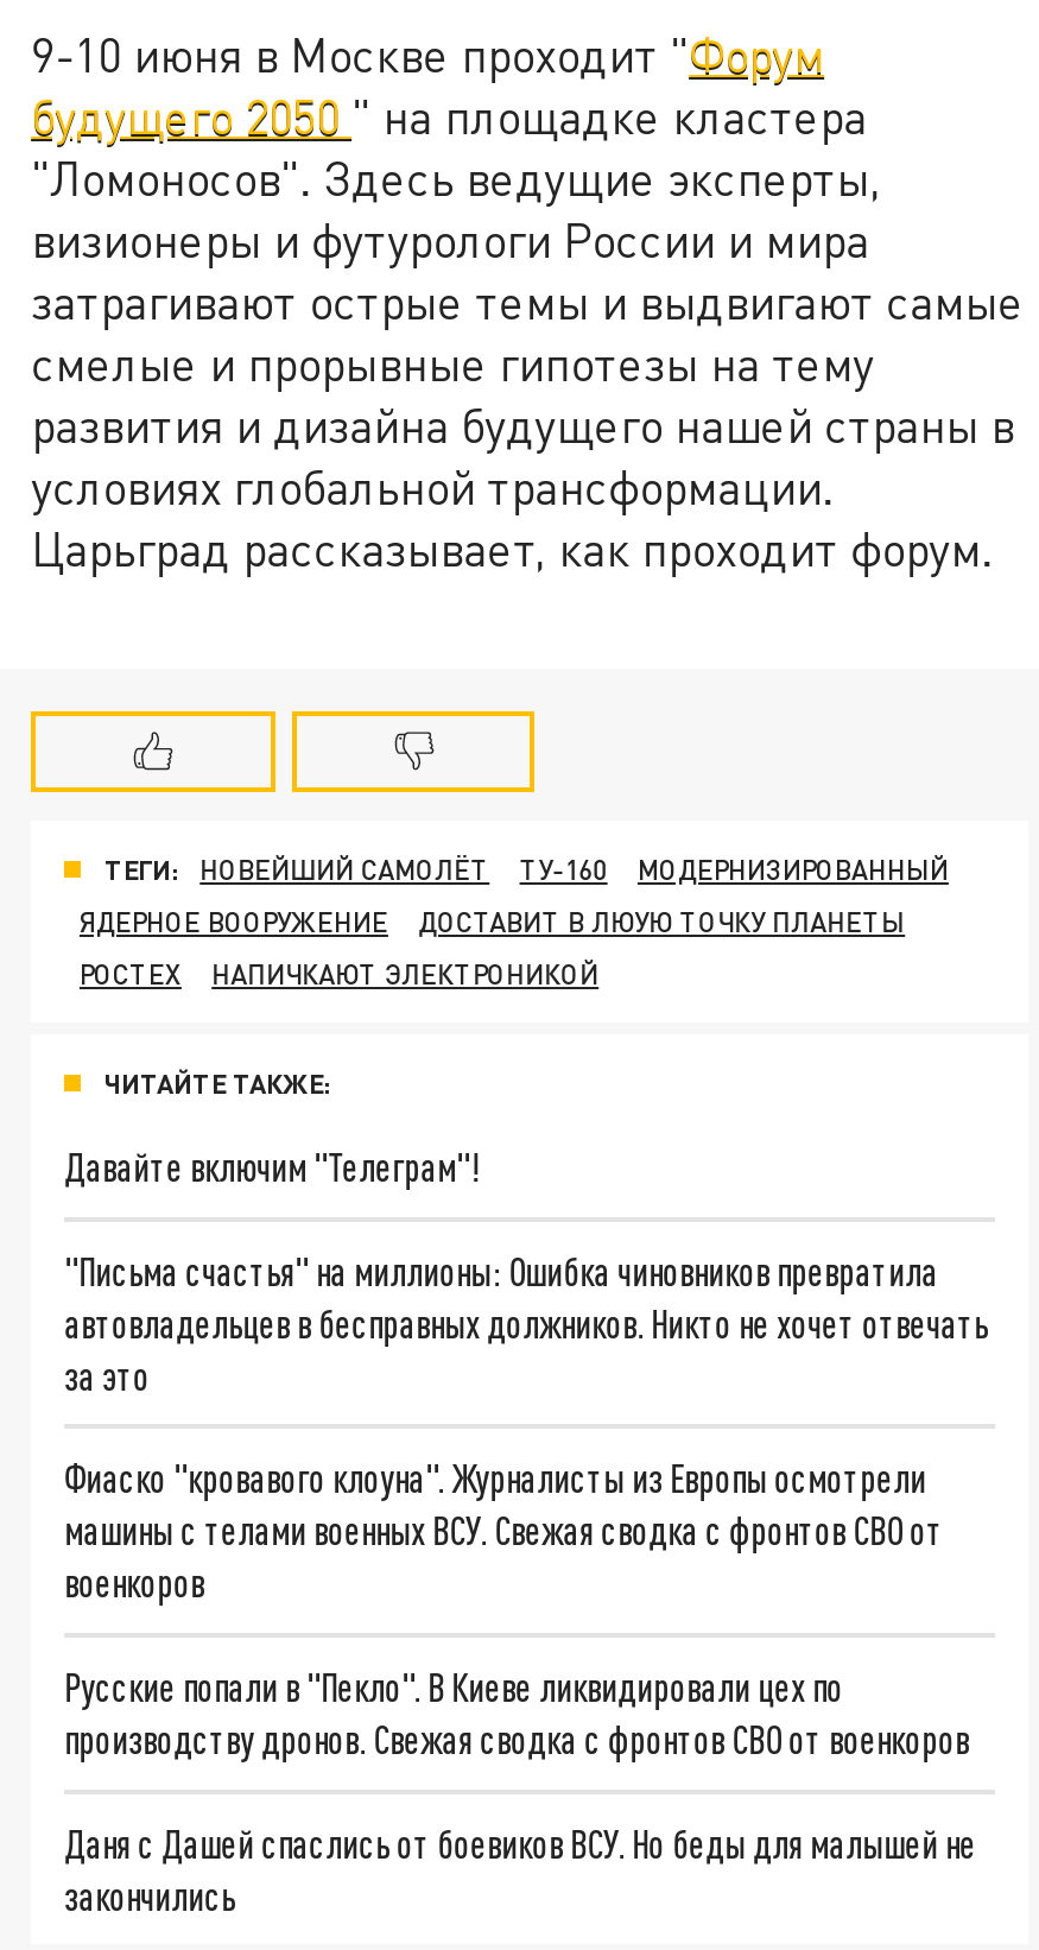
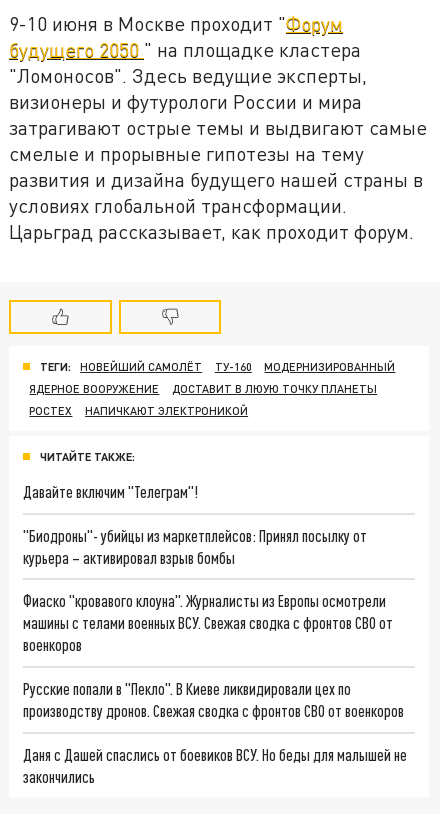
[64,1247,988,1397] "Письма счастья" на миллионы: Ошибка чиновников превратила | автовладельцев в бесправных должников. Никто не хочет отвечать | за это -> [23,525,367,566] "Биодроны"- убийцы из маркетплейсов: Принял посылку от | курьера – активировал взрыв бомбы

